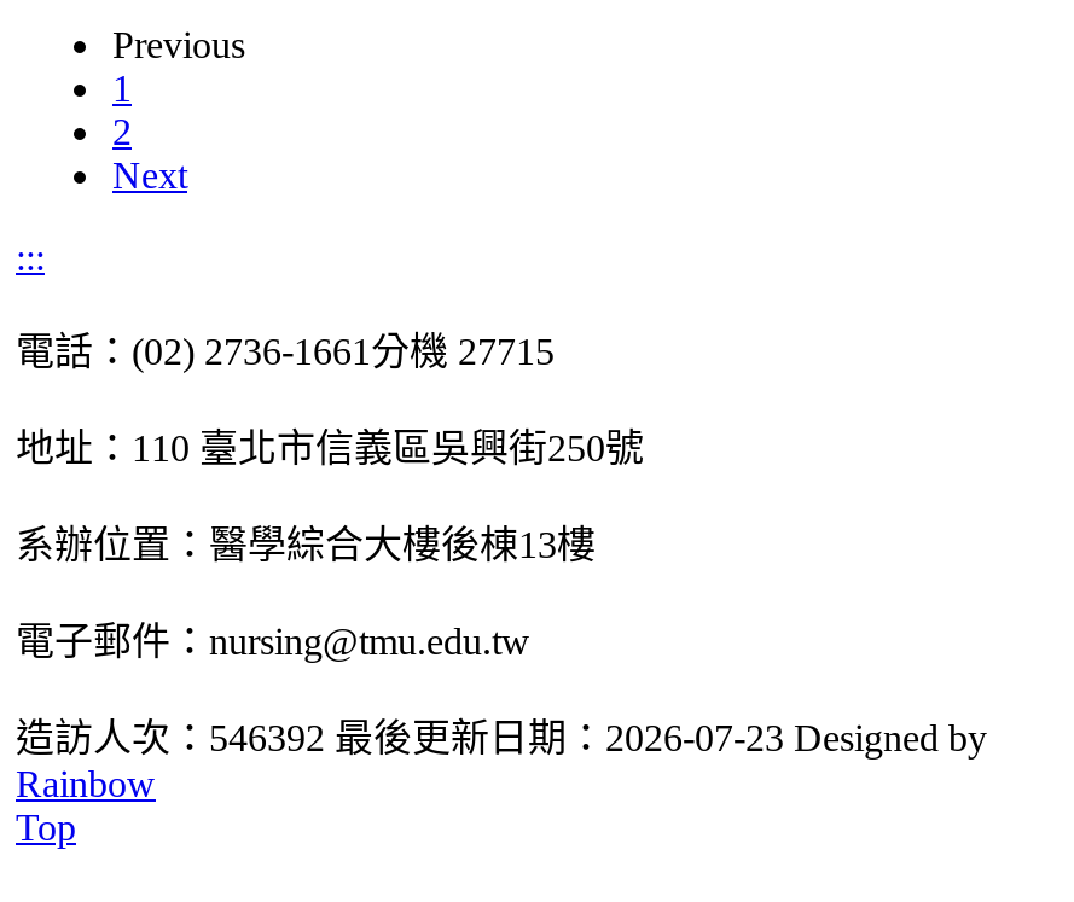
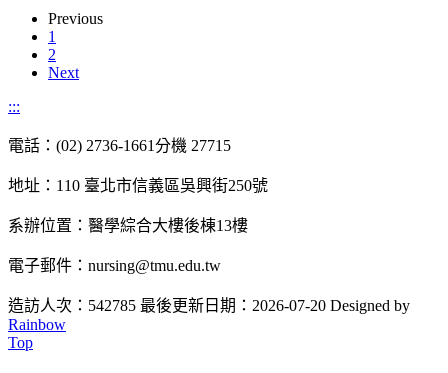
[16,717,987,758] 造訪人次：546392 最後更新日期：2026-07-23 Designed by -> [8,297,410,314] 造訪人次：542785 最後更新日期：2026-07-20 Designed by

